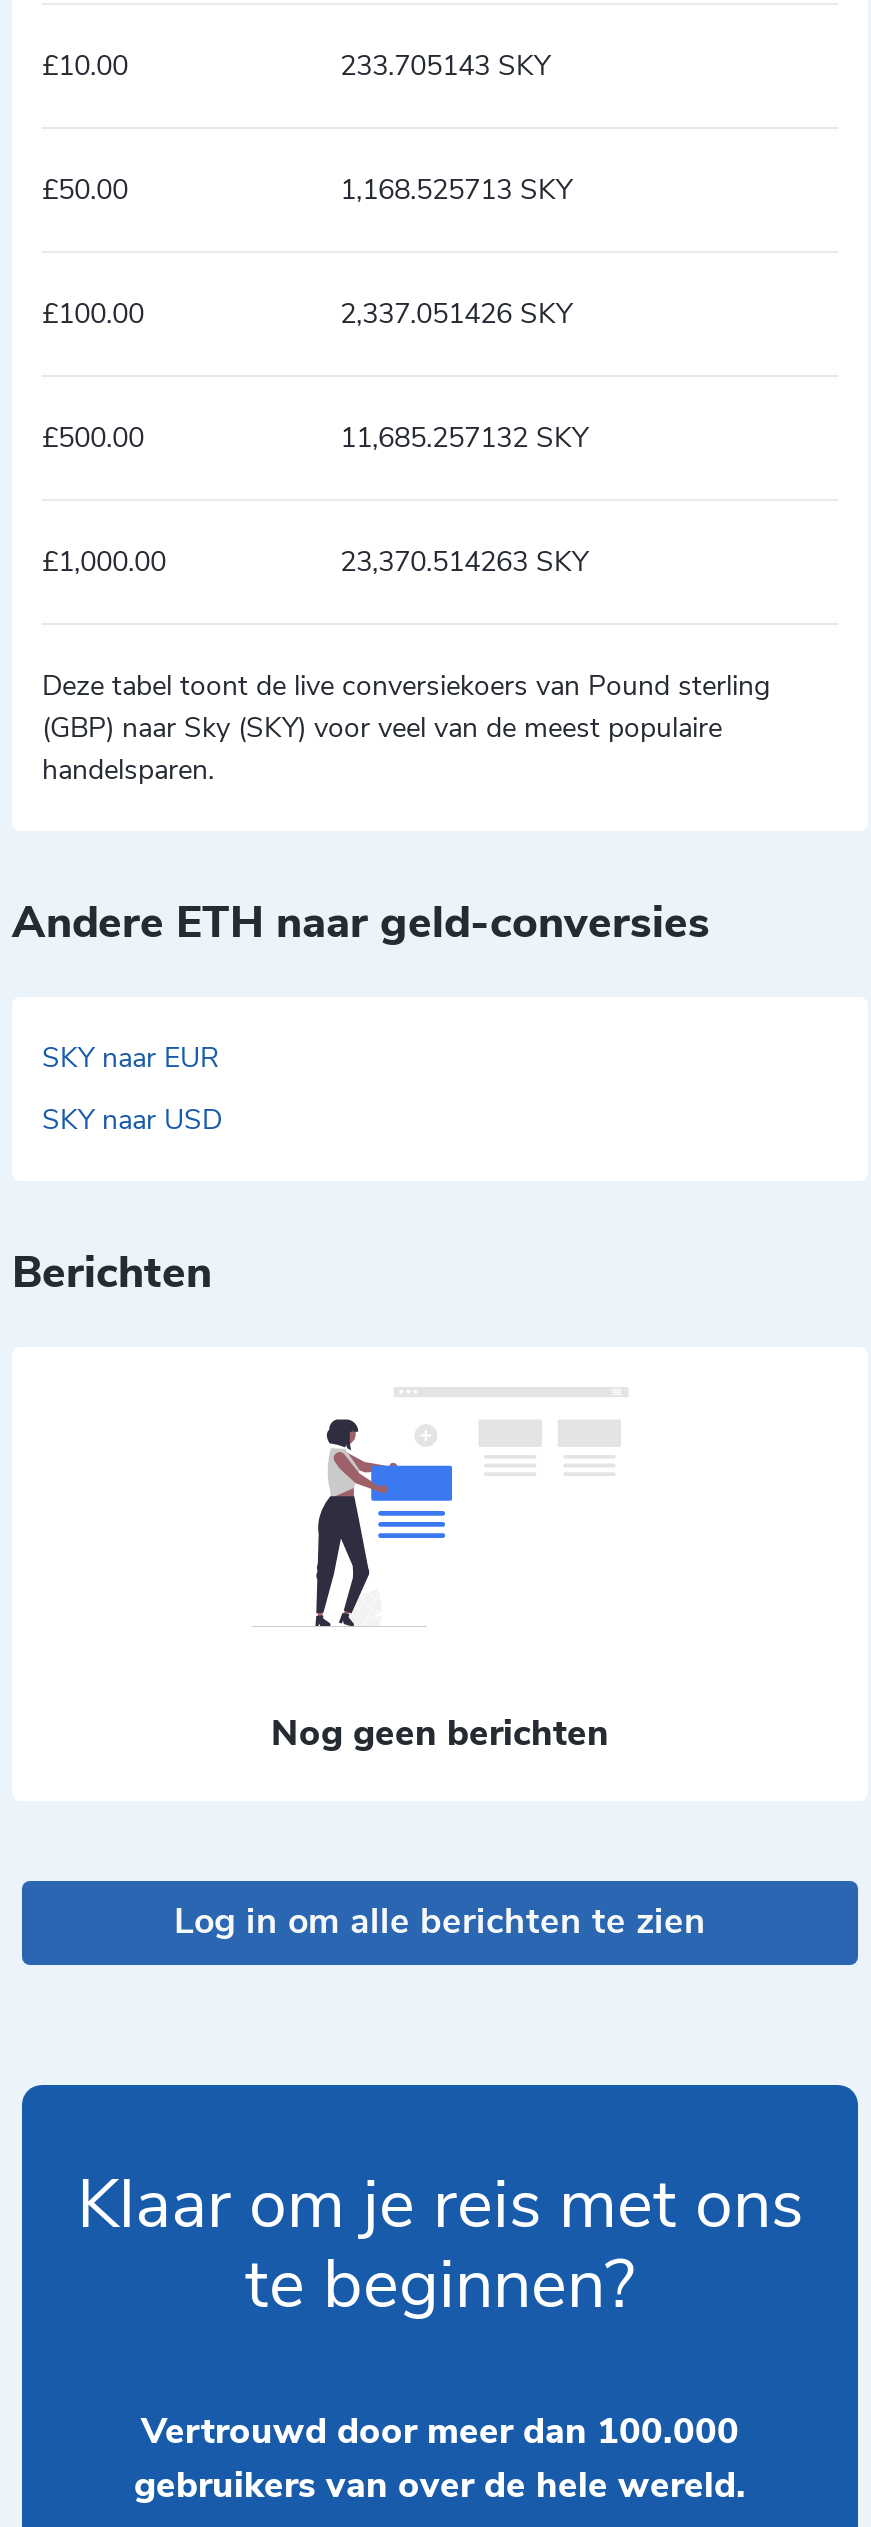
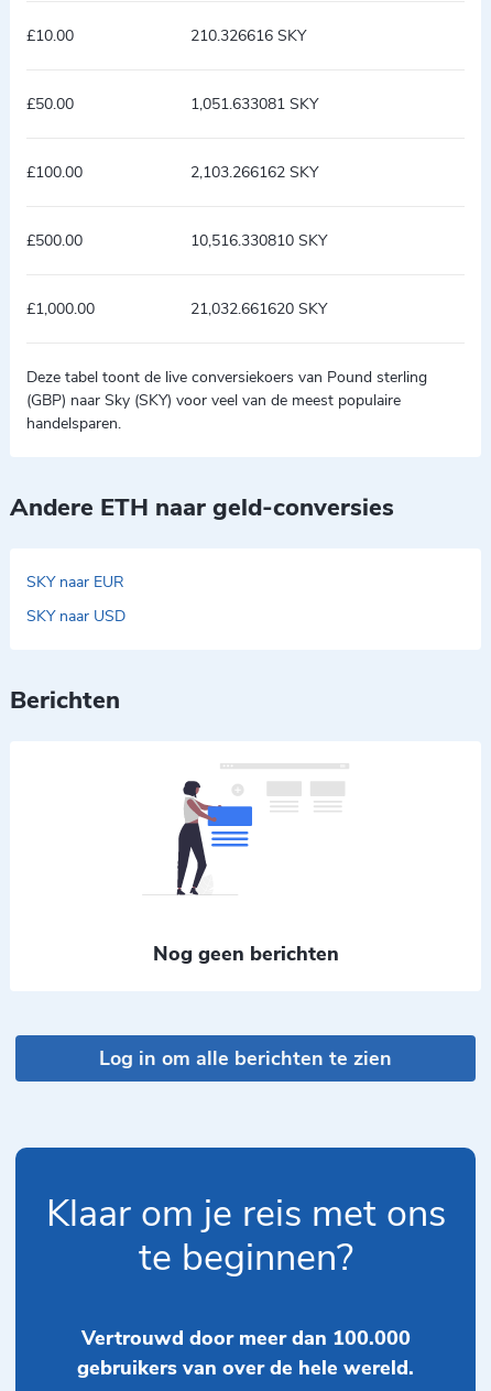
[340,46,550,84] 233.705143 SKY -> [190,25,306,46] 210.326616 SKY
[340,170,572,208] 1,168.525713 SKY -> [190,94,318,115] 1,051.633081 SKY
[340,294,572,332] 2,337.051426 SKY -> [190,162,318,183] 2,103.266162 SKY
[340,418,588,456] 11,685.257132 SKY -> [190,230,327,251] 10,516.330810 SKY
[340,542,588,580] 23,370.514263 SKY -> [190,298,327,319] 21,032.661620 SKY

